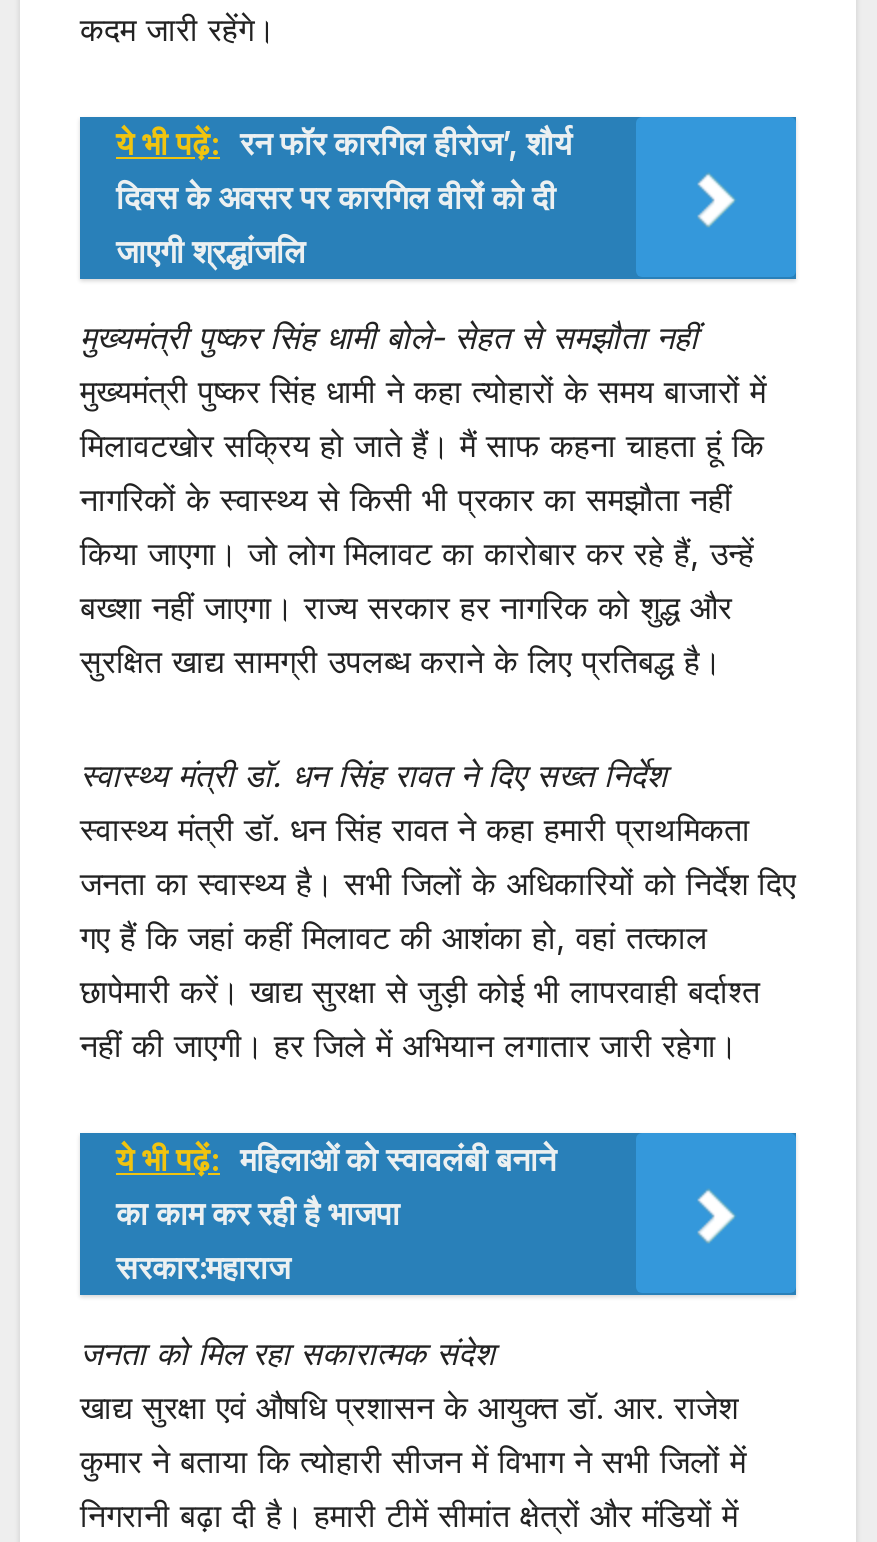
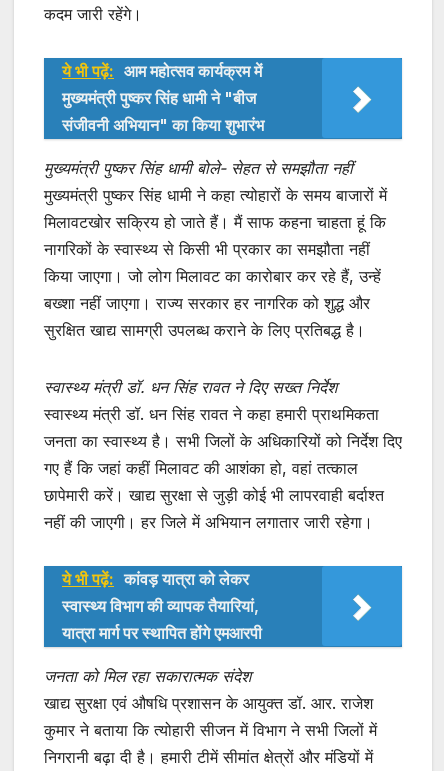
[116,122,572,270] ये भी पढ़ें: रन फॉर कारगिल हीरोज’, शौर्य | दिवस के अवसर पर कारगिल वीरों को दी | जाएगी श्रद्धांजलि -> [62,61,264,135] ये भी पढ़ें: आम महोत्सव कार्यक्रम में | मुख्यमंत्री पुष्कर सिंह धामी ने "बीज | संजीवनी अभियान" का किया शुभारंभ
[116,1138,556,1286] ये भी पढ़ें: महिलाओं को स्वावलंबी बनाने | का काम कर रही है भाजपा | सरकार:महाराज -> [62,569,262,643] ये भी पढ़ें: कांवड़ यात्रा को लेकर | स्वास्थ्य विभाग की व्यापक तैयारियां, | यात्रा मार्ग पर स्थापित होंगे एमआरपी

